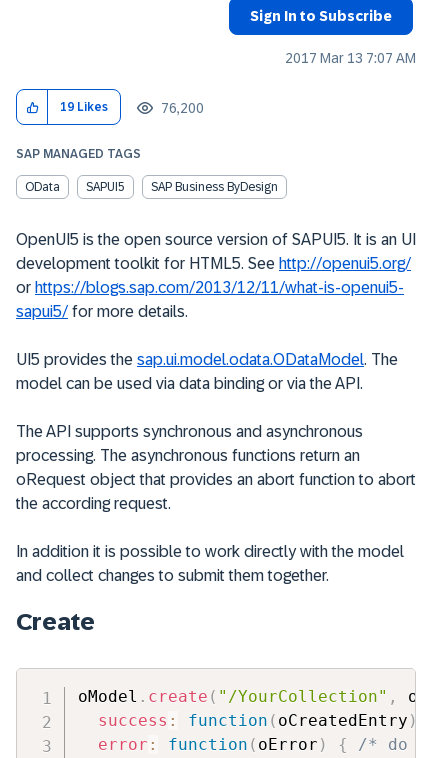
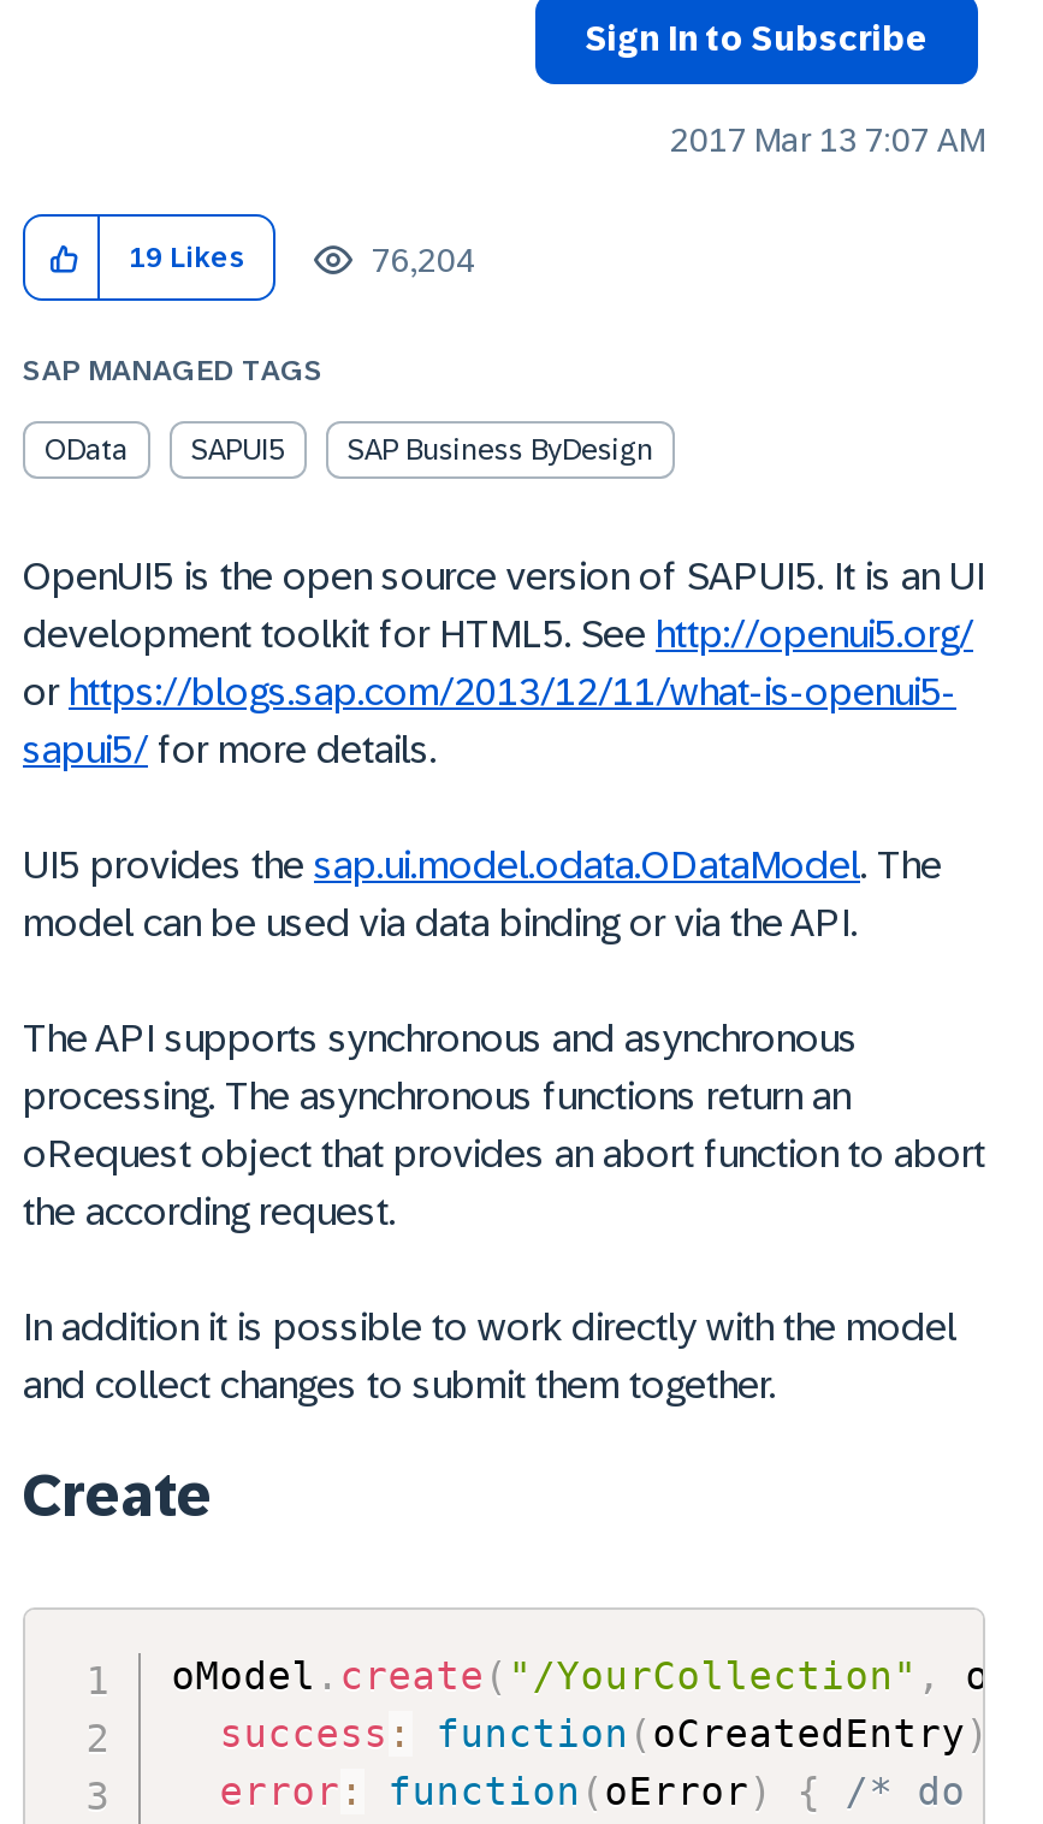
[161,100,204,116] 76,200 -> [372,240,475,279] 76,204

